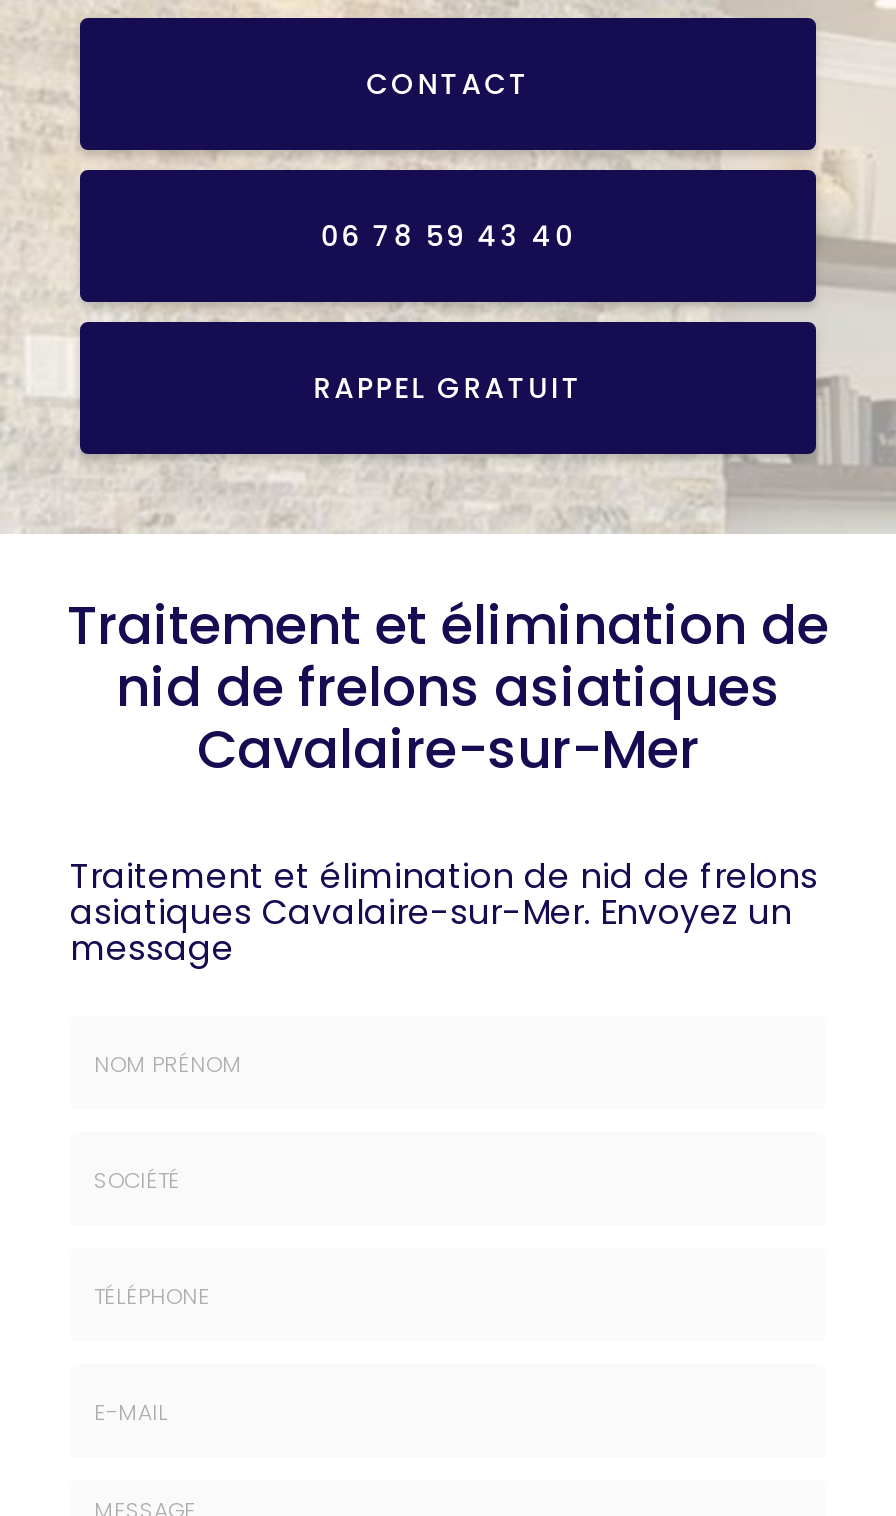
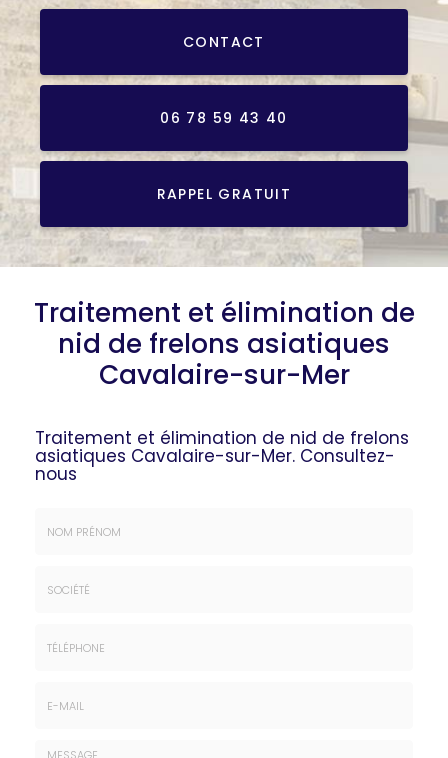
[70,888,792,972] asiatiques Cavalaire-sur-Mer.Envoyez un | message -> [35,444,395,486] asiatiques Cavalaire-sur-Mer.Consultez- | nous

